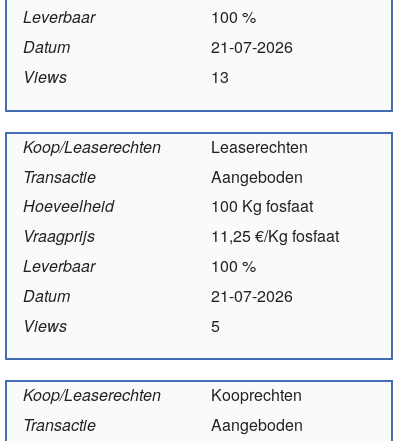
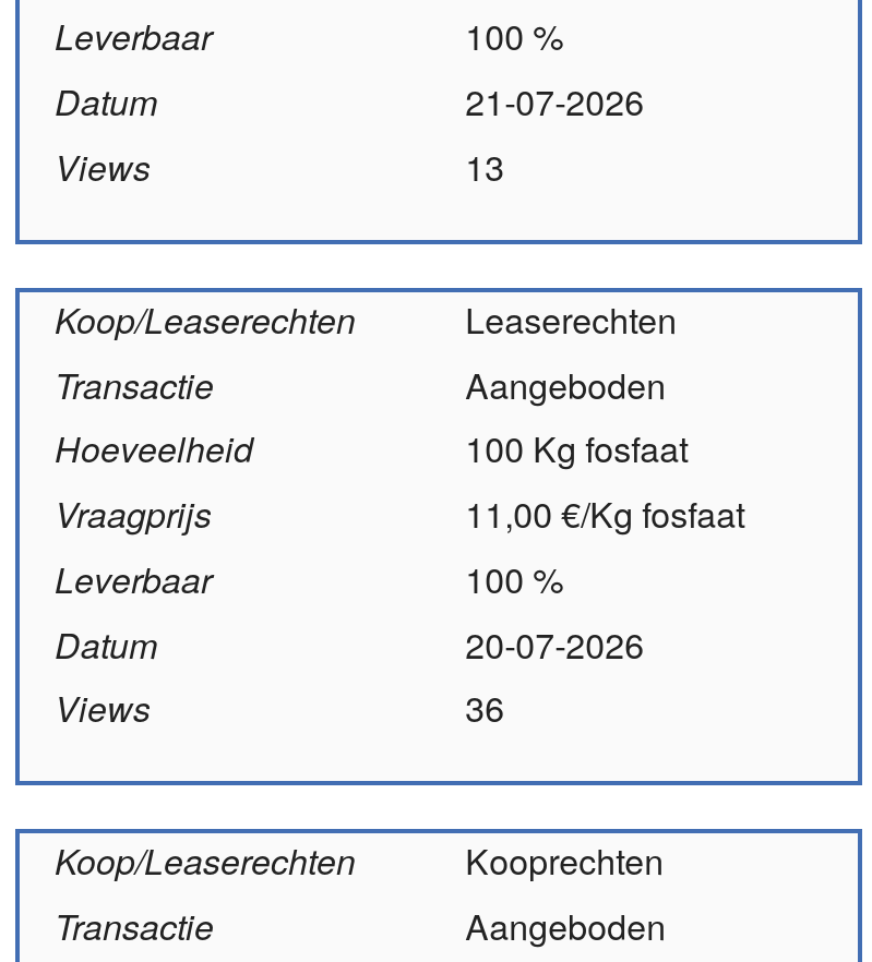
[211,224,339,247] 11,25 €/Kg fosfaat -> [465,489,745,539] 11,00 €/Kg fosfaat
[211,284,293,307] 21-07-2026 -> [465,619,644,669] 20-07-2026
[211,313,220,336] 5 -> [465,684,505,734] 36

